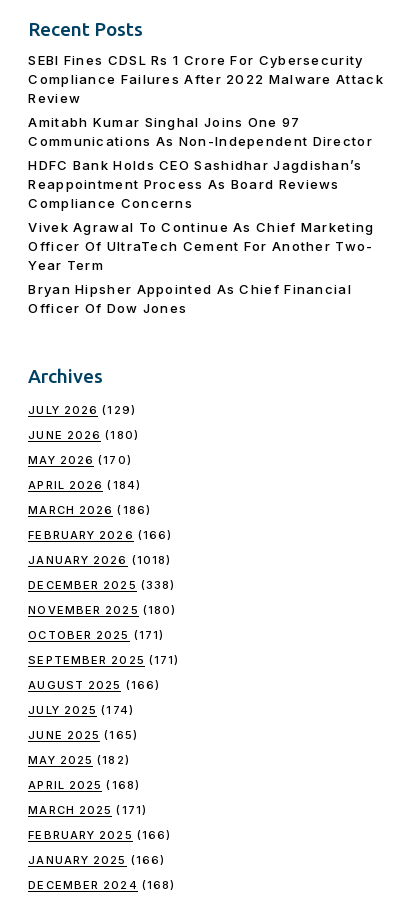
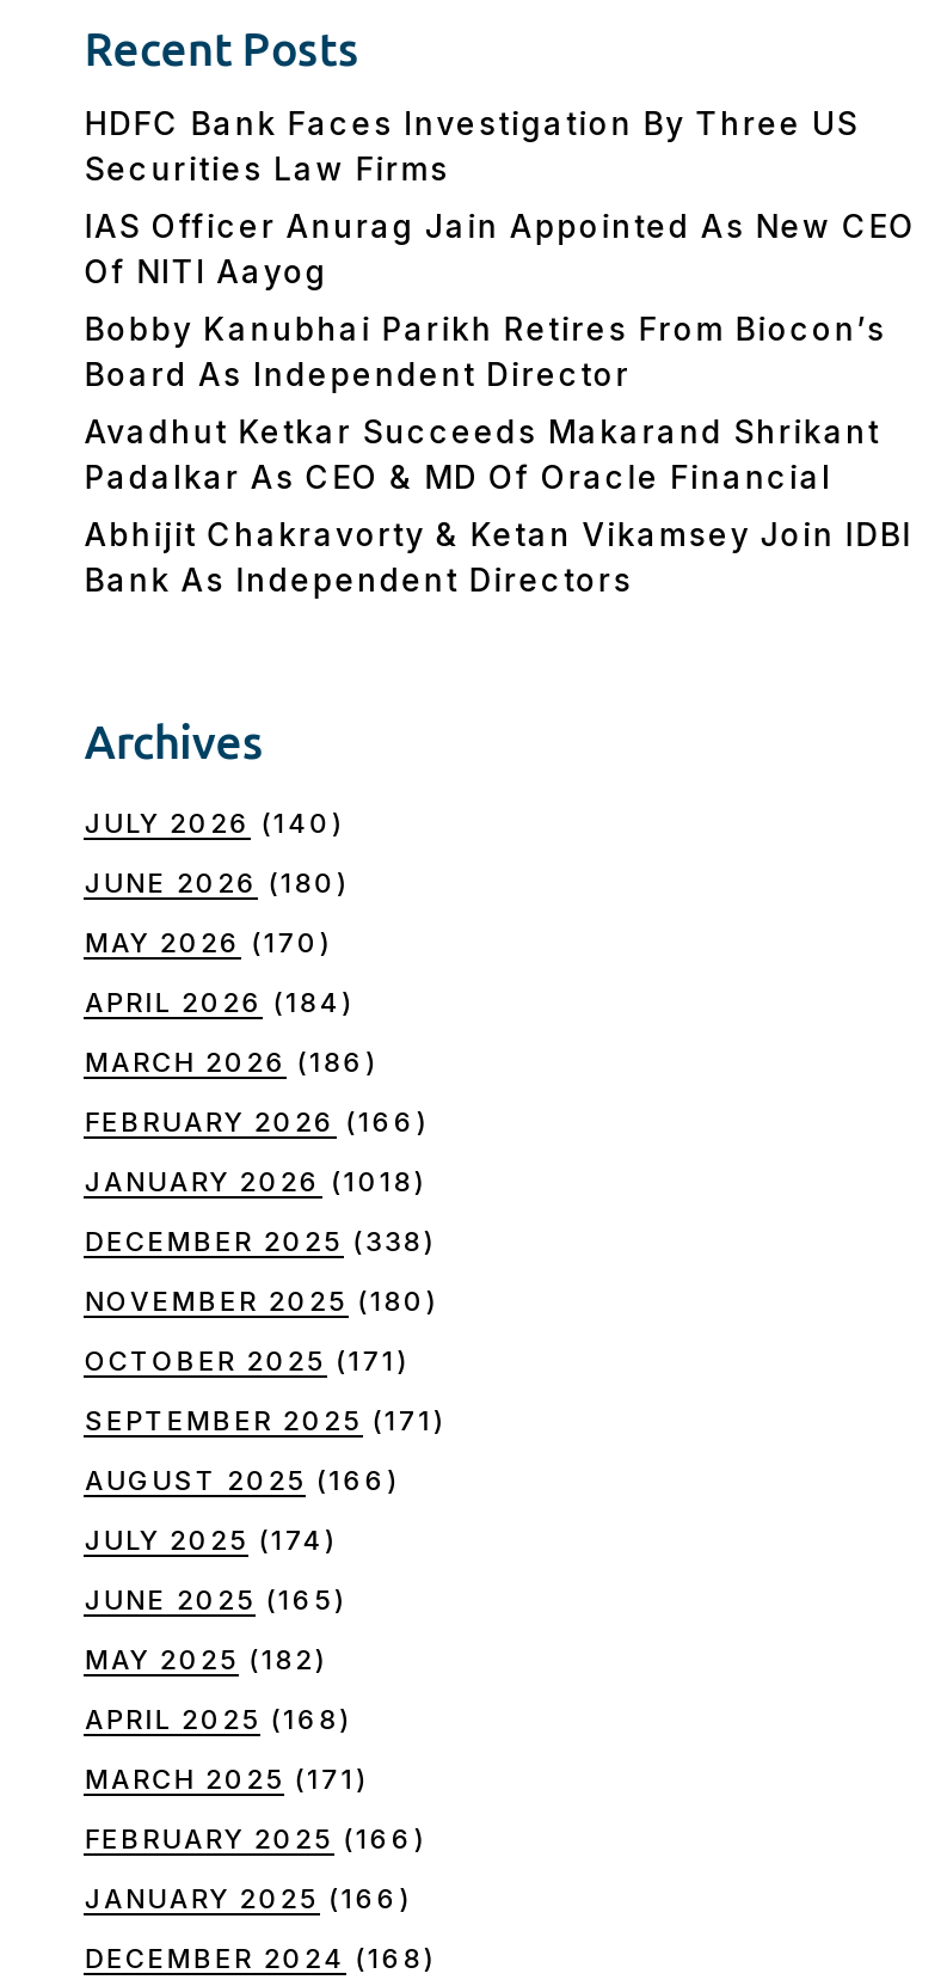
[28,51,384,105] SEBI Fines CDSL Rs 1 Crore For Cybersecurity | Compliance Failures After 2022 Malware Attack | Review -> [84,103,859,186] HDFC Bank Faces Investigation By Three US | Securities Law Firms
[28,113,373,148] Amitabh Kumar Singhal Joins One 97 | Communications As Non-Independent Director -> [84,206,916,289] IAS Officer Anurag Jain Appointed As New CEO | Of NITI Aayog
[28,156,363,210] HDFC Bank Holds CEO Sashidhar Jagdishan’s | Reappointment Process As Board Reviews | Compliance Concerns -> [84,308,887,392] Bobby Kanubhai Parikh Retires From Biocon’s | Board As Independent Director
[28,218,374,272] Vivek Agrawal To Continue As Chief Marketing | Officer Of UltraTech Cement For Another Two- | Year Term -> [84,411,880,495] Avadhut Ketkar Succeeds Makarand Shrikant | Padalkar As CEO & MD Of Oracle Financial
[28,280,352,315] Bryan Hipsher Appointed As Chief Financial | Officer Of Dow Jones -> [84,514,913,597] Abhijit Chakravorty & Ketan Vikamsey Join IDBI | Bank As Independent Directors
[28,402,136,416] JULY 2026 (129) -> [84,805,343,839] JULY 2026 (140)

